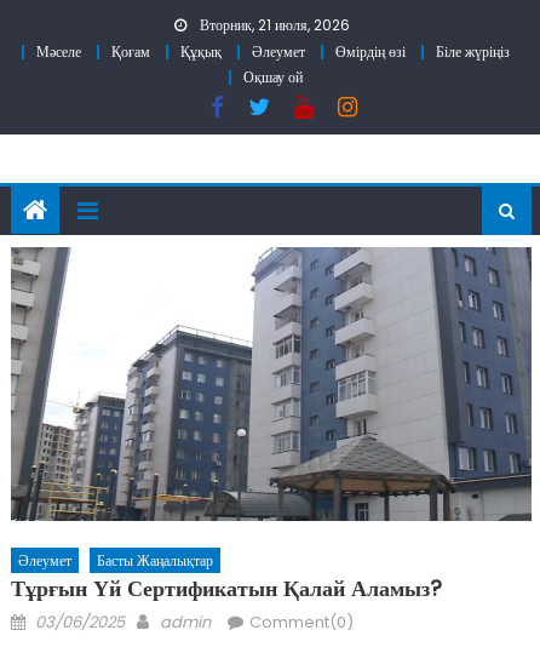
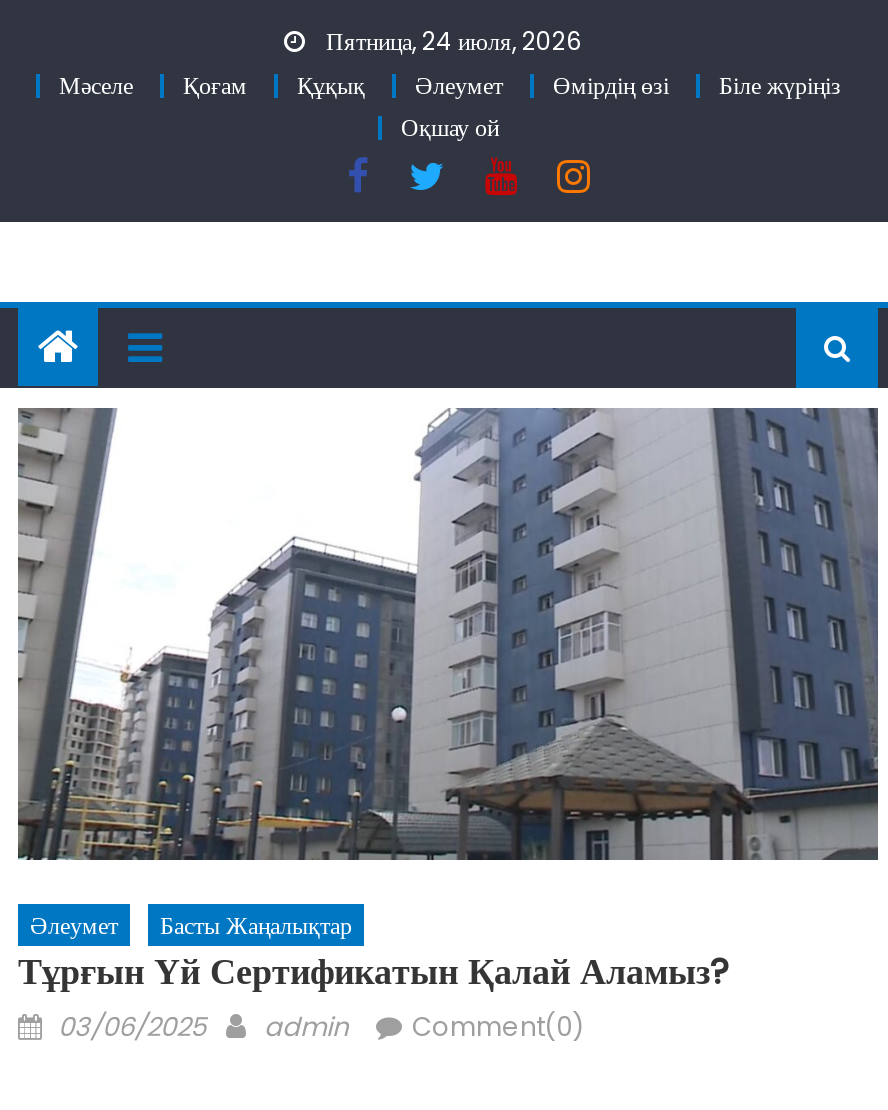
[196,15,350,35] Вторник, 21 июля, 2026 -> [320,24,582,58] Пятница, 24 июля, 2026

